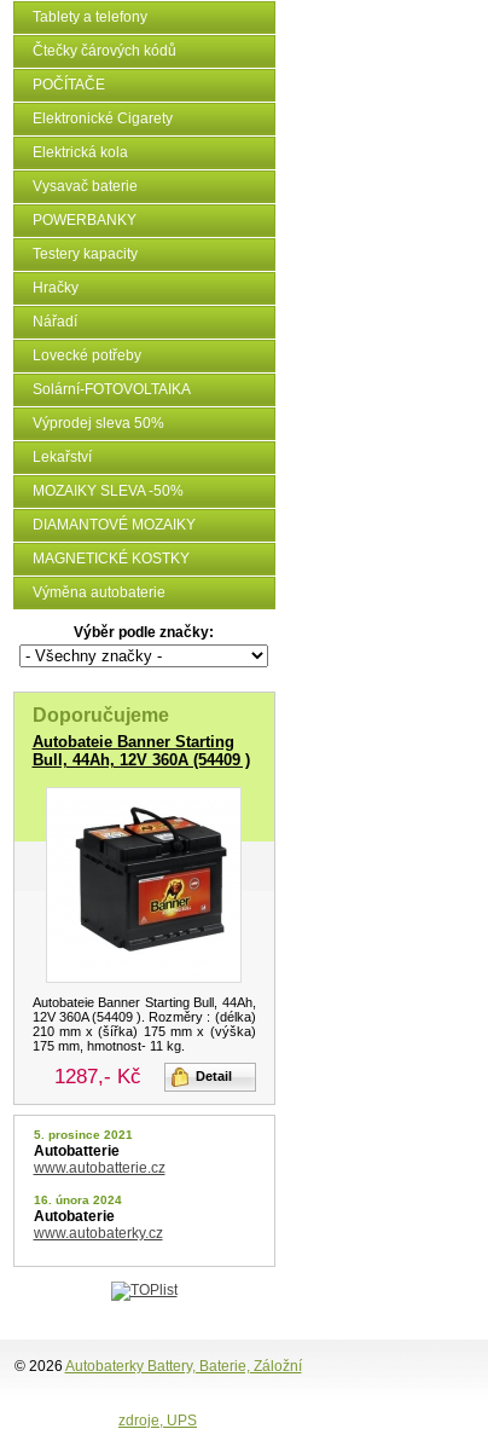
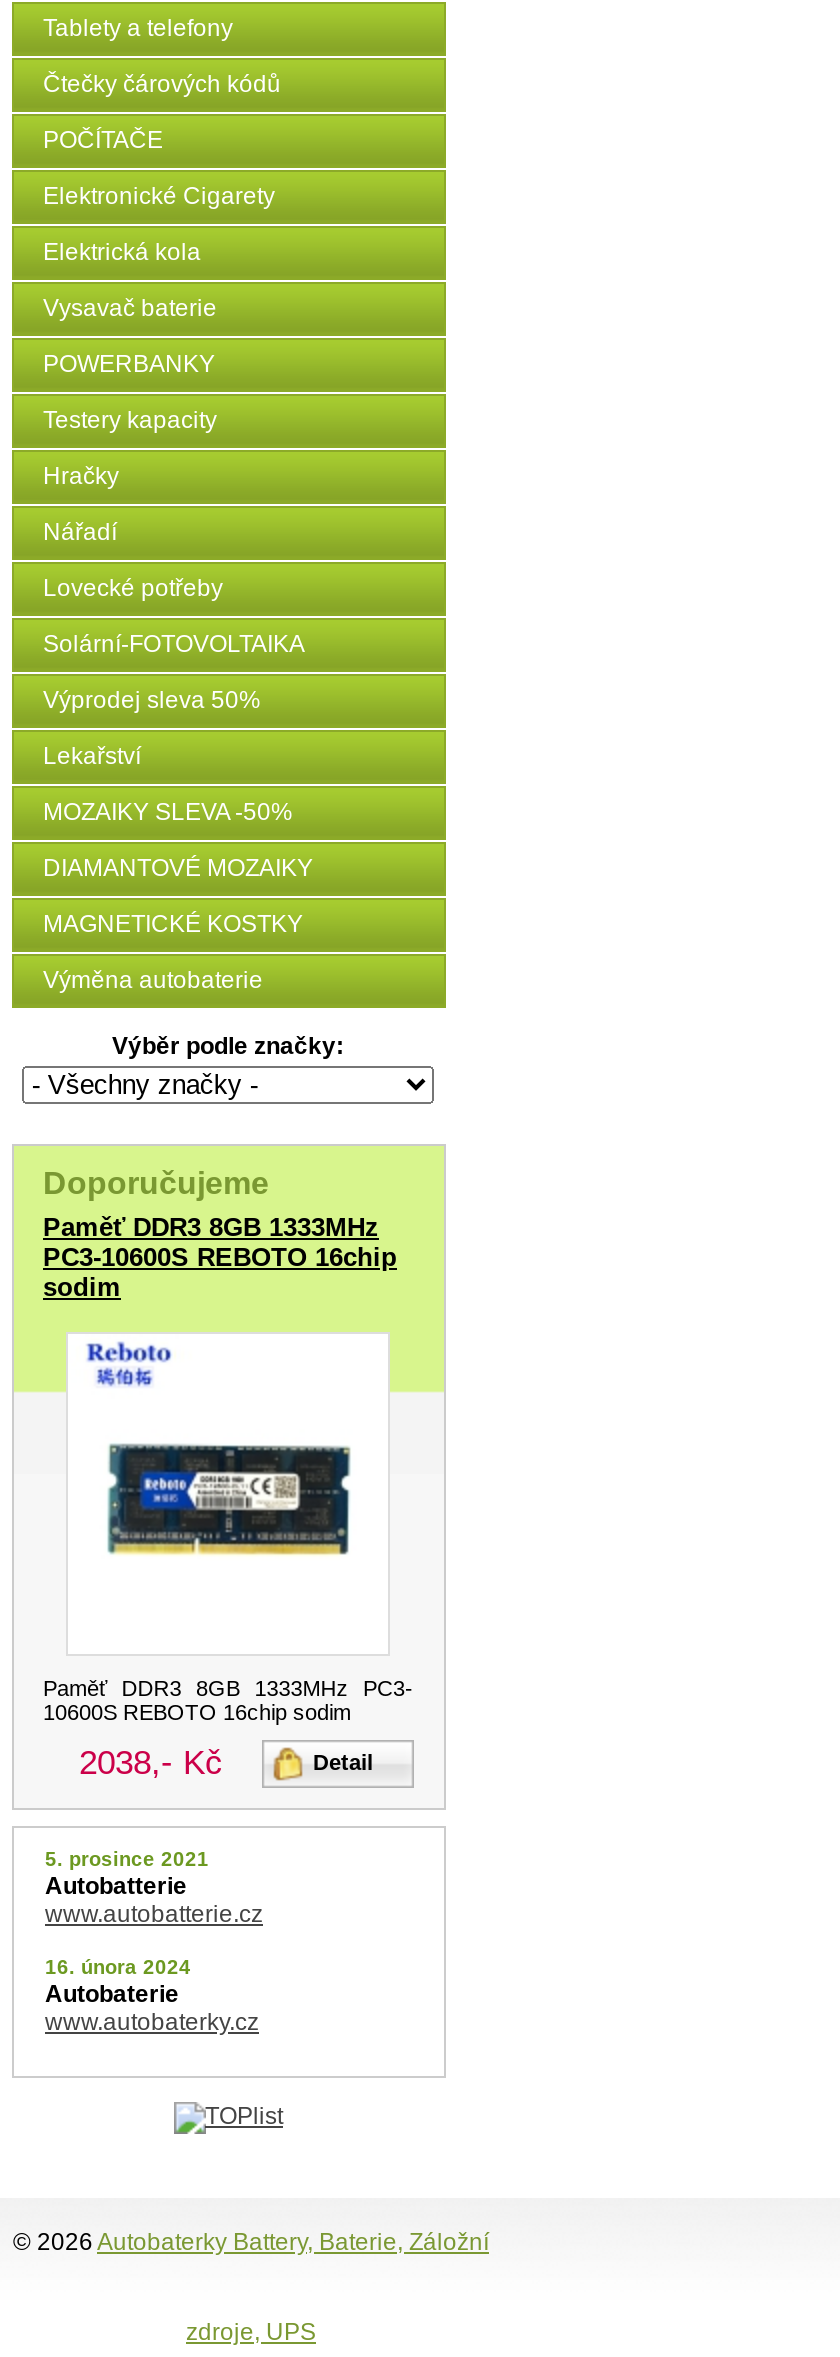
[32,733,249,769] Autobateie Banner Starting | Bull, 44Ah, 12V 360A (54409 ) -> [43,1212,397,1302] Paměť DDR3 8GB 1333MHz | PC3-10600S REBOTO 16chip | sodim
[59,789,242,953] [image] -> [66,1302,390,1556] [image]
[32,995,255,1053] Autobateie Banner Starting Bull, 44Ah, | 12V 360A (54409 ). Rozměry : (délka) | 210 mm x (šířka) 175 mm x (výška) | 175 mm, hmotnost- 11 kg. -> [43,1676,413,1724] Paměť DDR3 8GB 1333MHz PC3- | 10600S REBOTO 16chip sodim
[54,1065,141,1088] 1287,- Kč -> [79,1744,223,1782] 2038,- Kč

